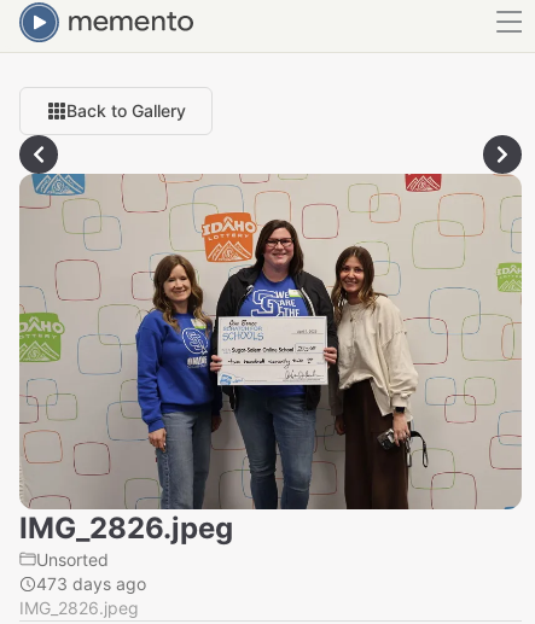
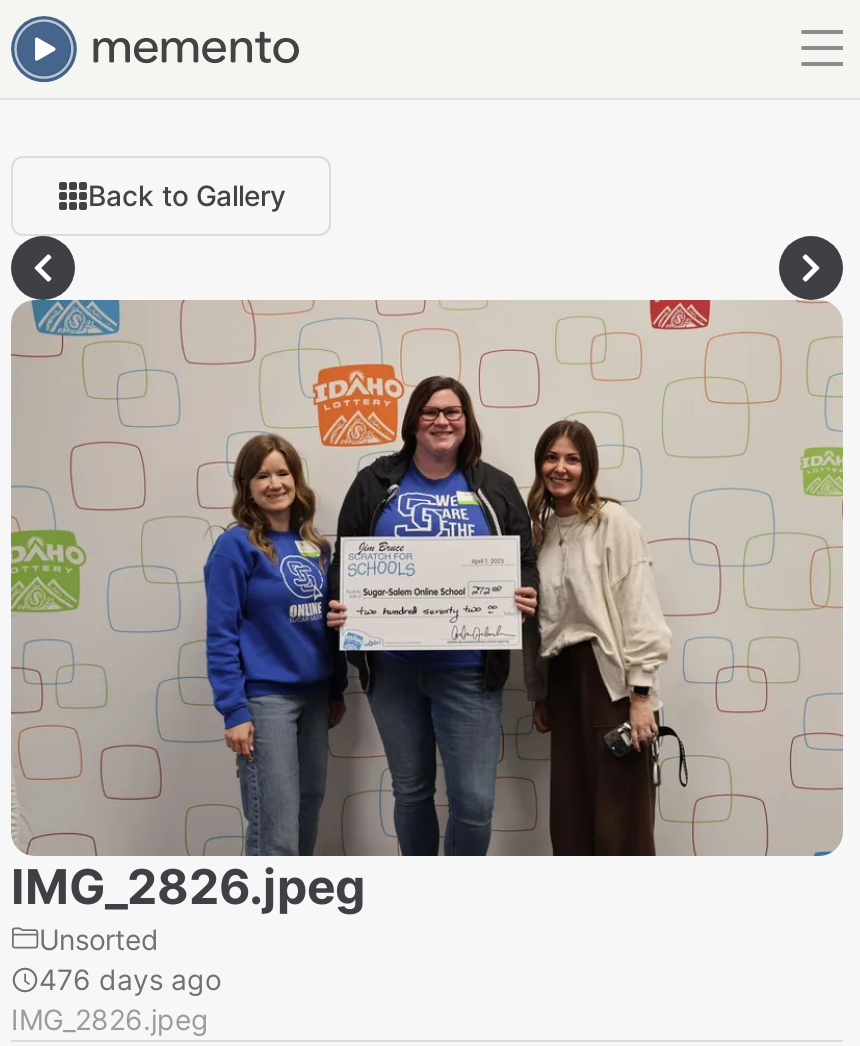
[36,573,146,593] 473 days ago -> [39,961,221,995] 476 days ago

